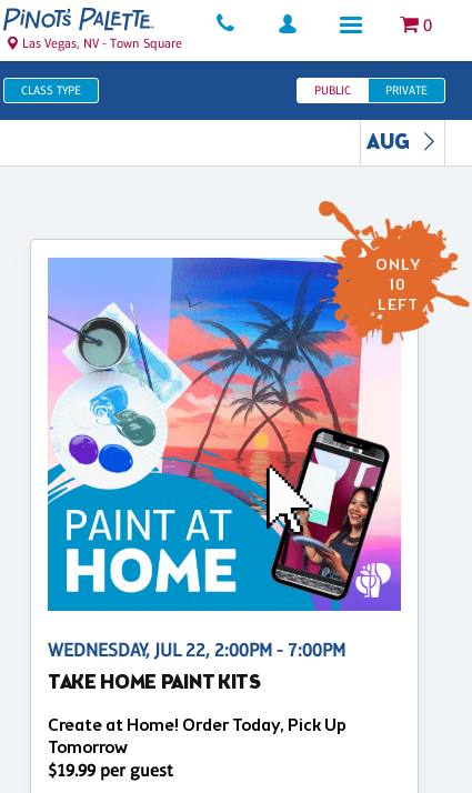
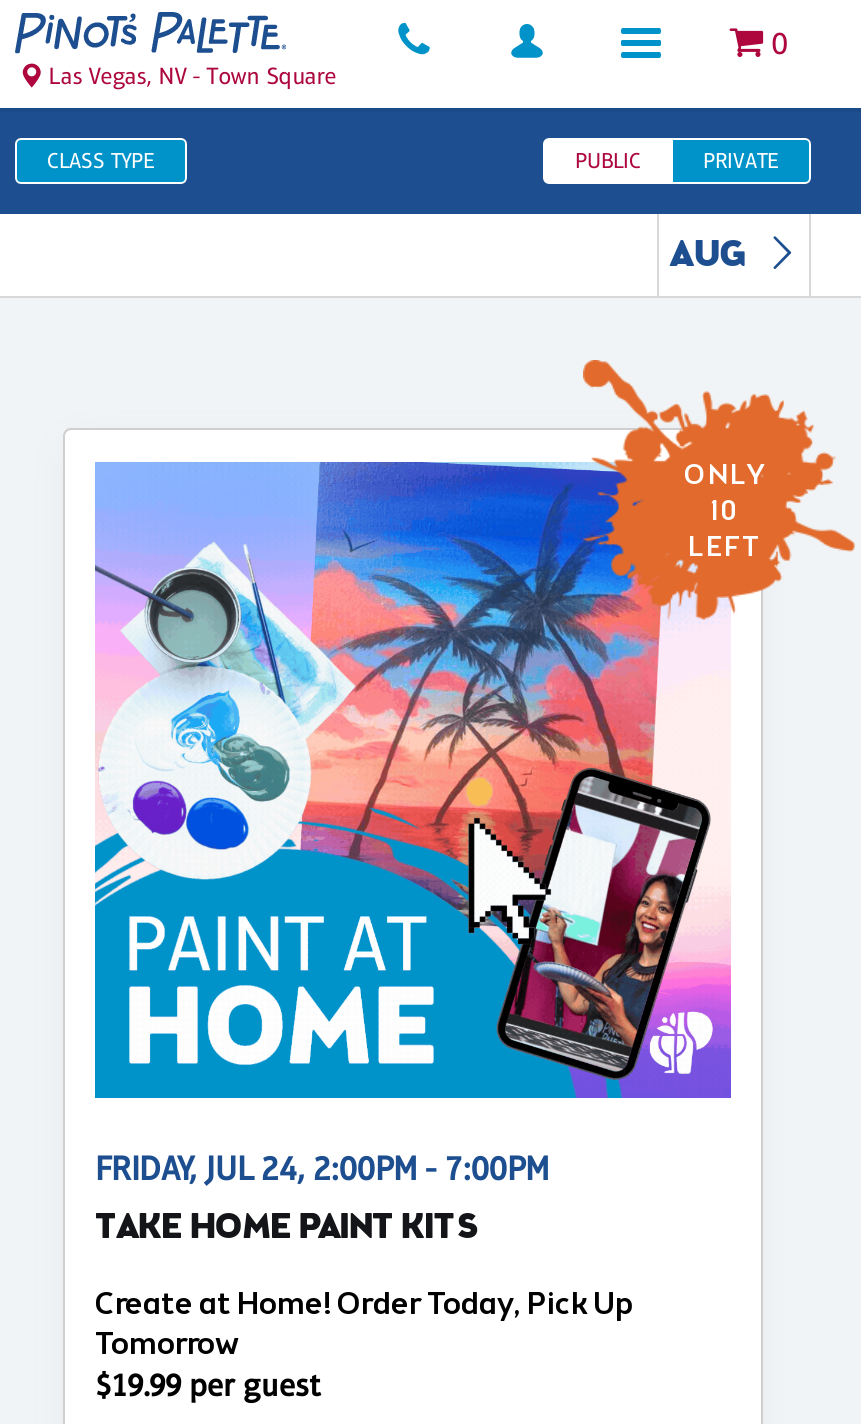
[255,455,313,535] [image] -> [467,816,571,962] [image]
[48,640,345,661] WEDNESDAY, JUL 22, 2:00PM - 7:00PM -> [95,1150,549,1188] FRIDAY, JUL 24, 2:00PM - 7:00PM

